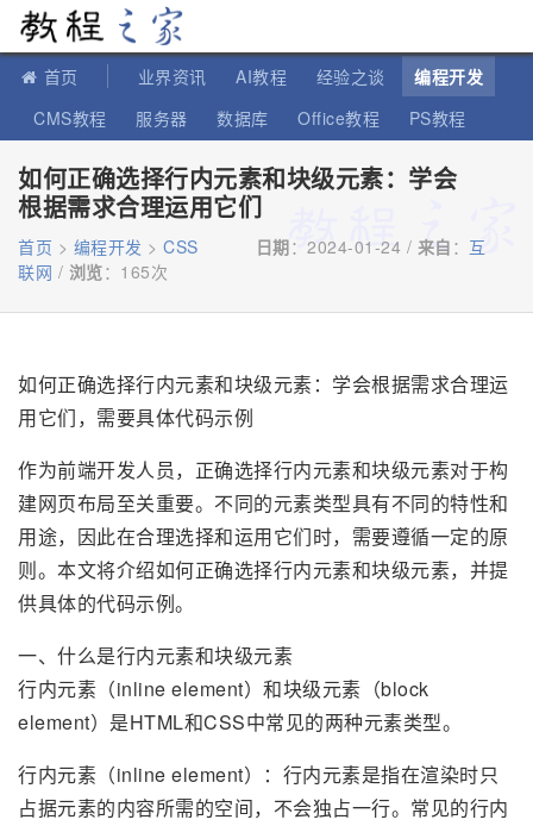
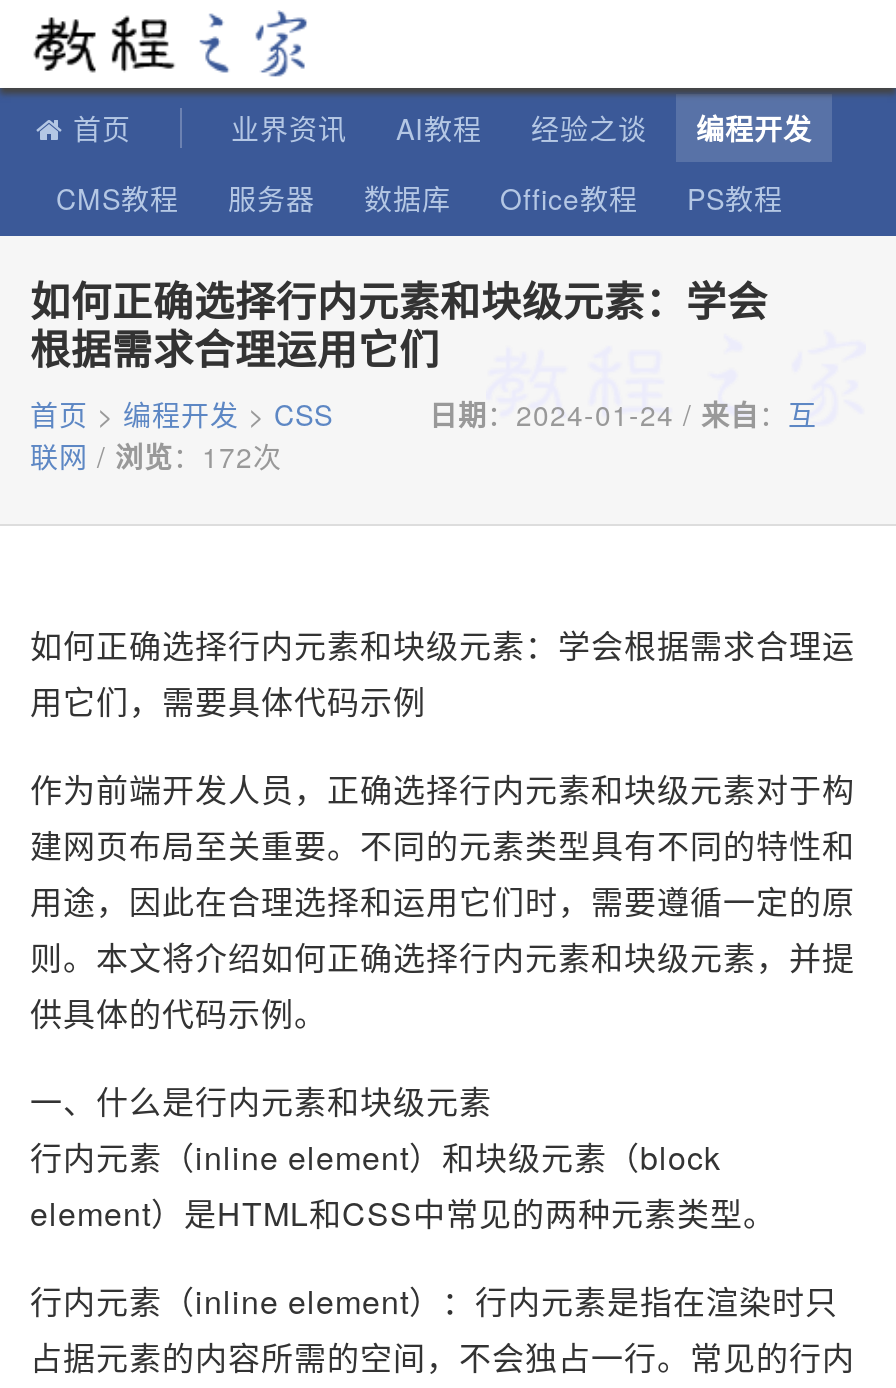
[18,259,168,283] 联网/浏览：165次 -> [30,436,282,476] 联网/浏览：172次

